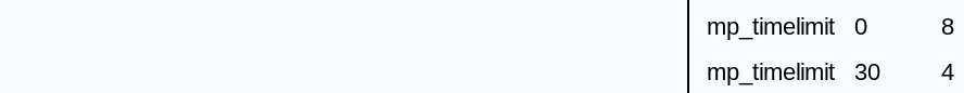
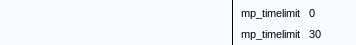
[941,12,954,38] 8 -> none
[941,57,954,83] 4 -> none

